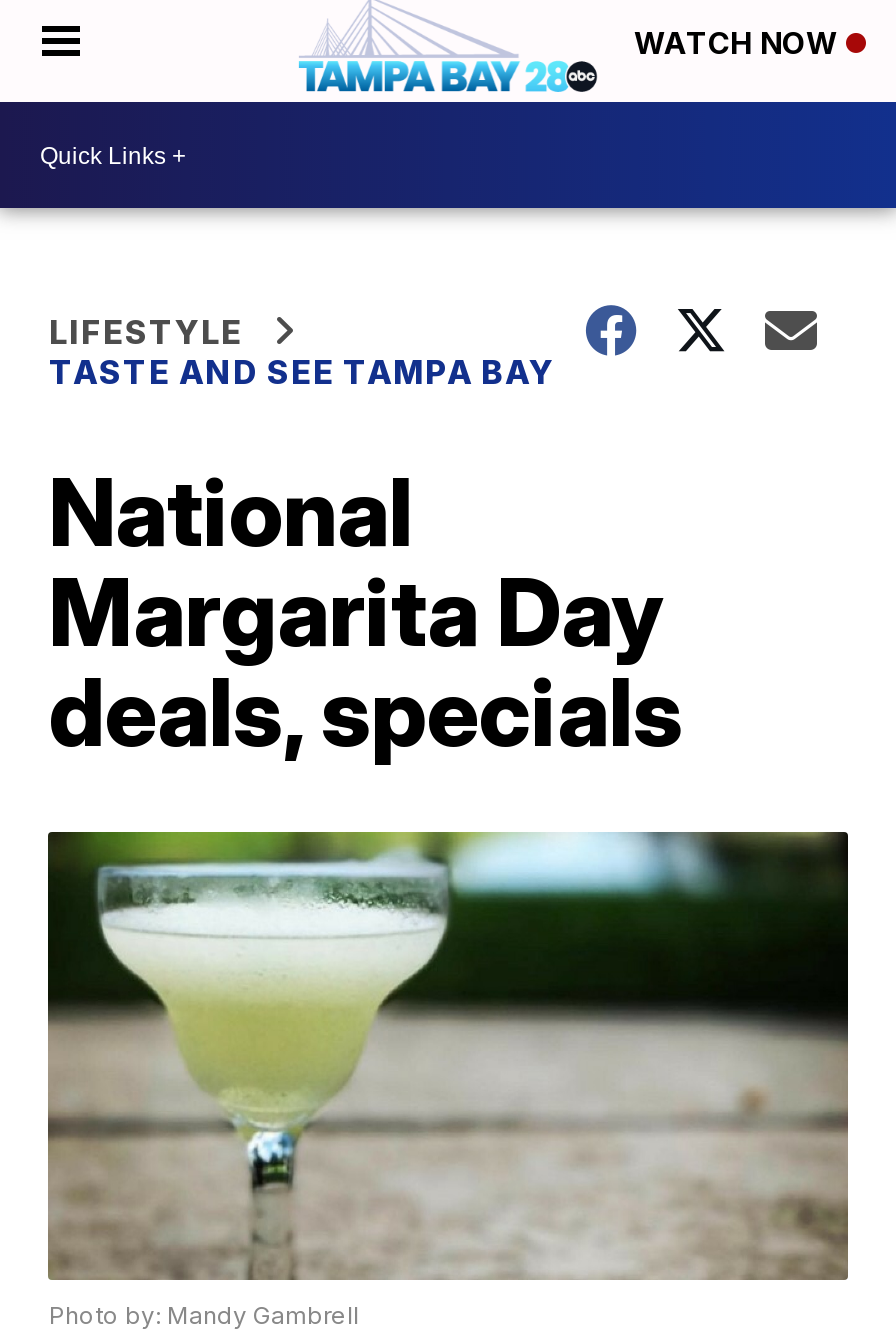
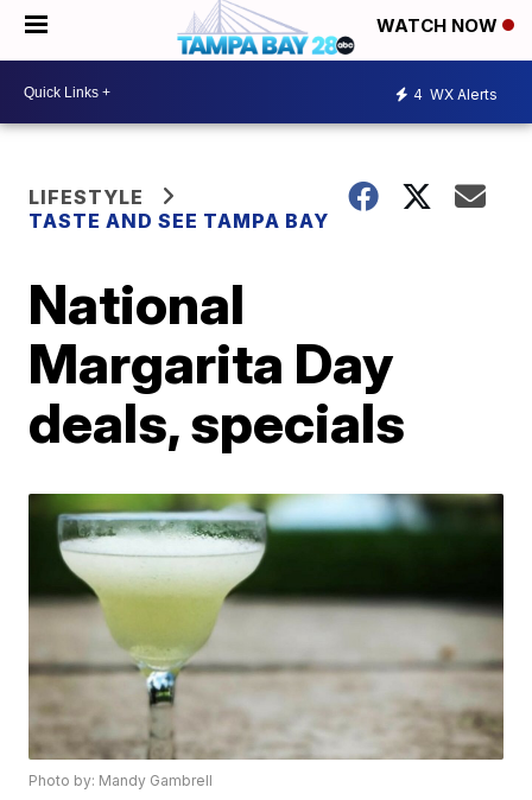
none -> [413,85,498,103] 4 WX Alerts

